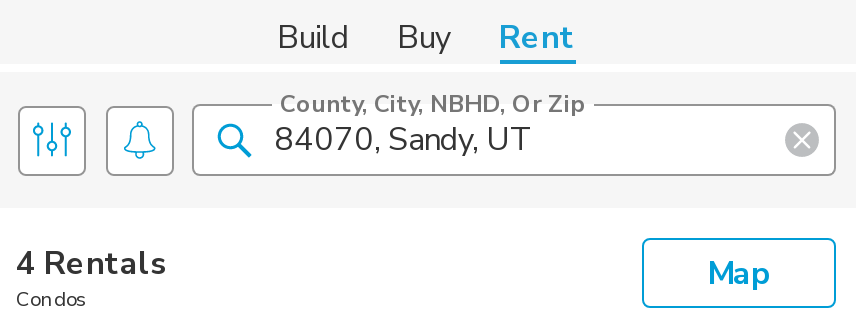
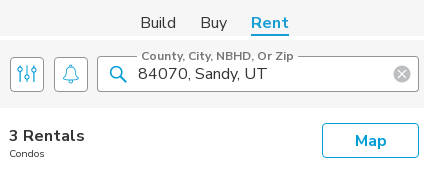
[16,242,168,286] 4 Rentals -> [9,125,85,147] 3 Rentals

